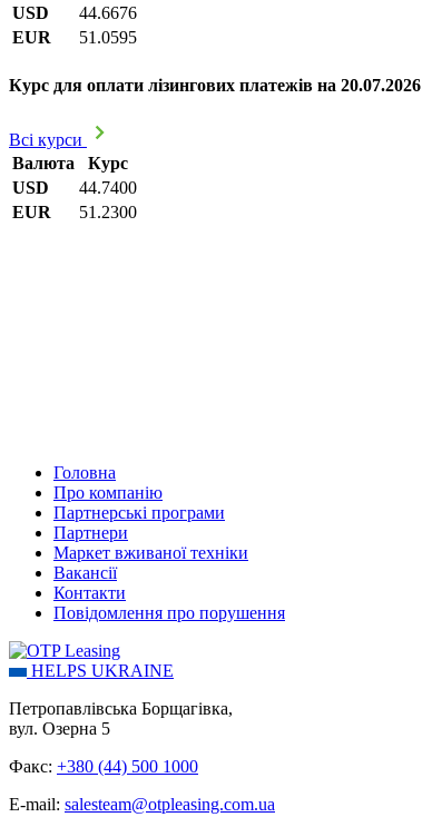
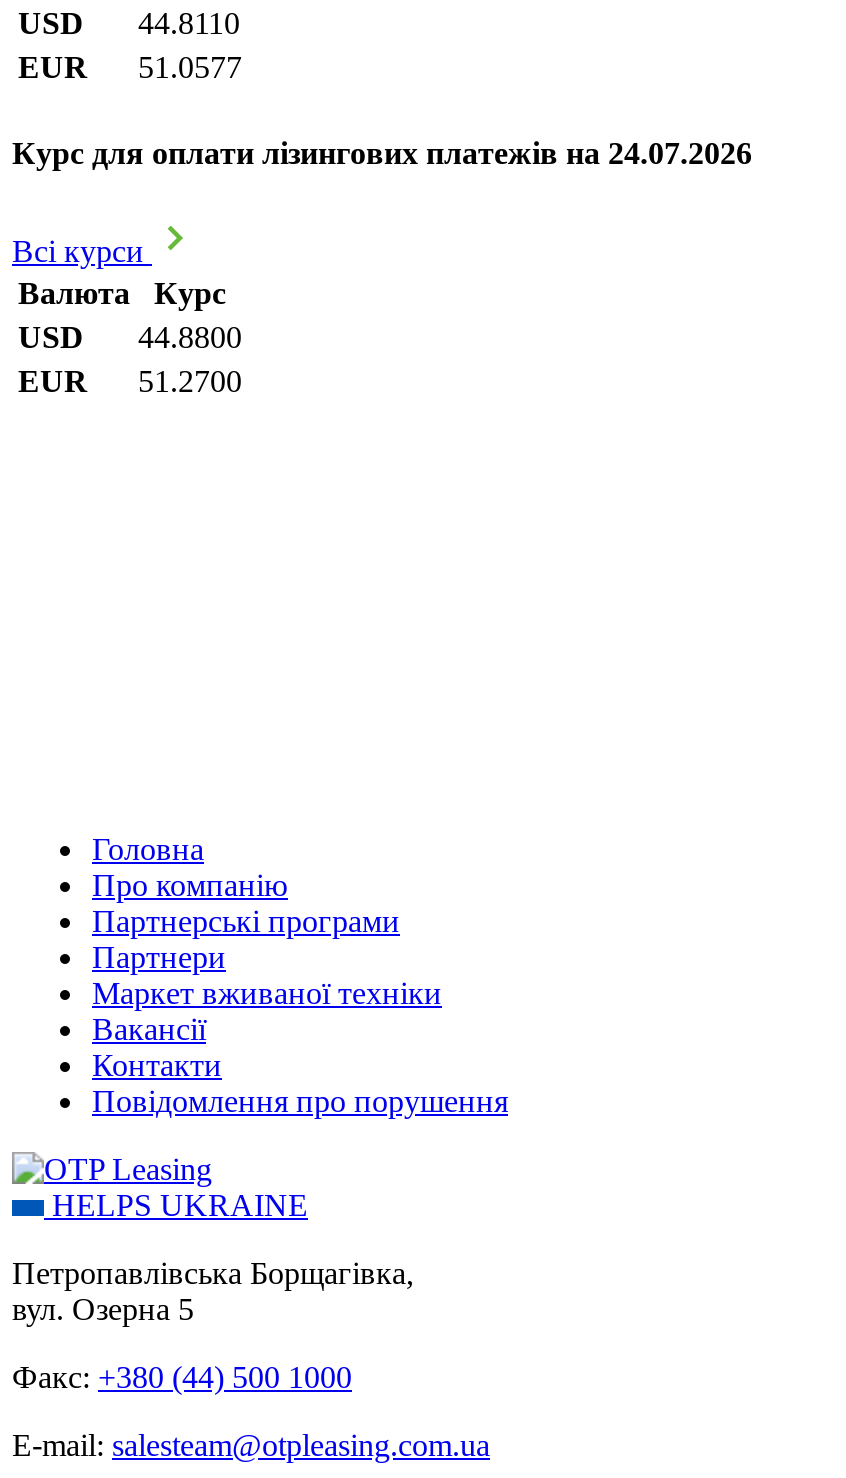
[12,4,137,23] USD 44.6676 -> [18,7,240,41] USD 44.8110
[12,28,137,47] EUR 51.0595 -> [18,51,242,85] EUR 51.0577
[9,75,421,94] Курс для оплати лізингових платежів на 20.07.2026 -> [12,135,752,169] Курс для оплати лізингових платежів на 24.07.2026
[12,178,137,197] USD 44.7400 -> [18,320,242,354] USD 44.8800
[12,202,137,221] EUR 51.2300 -> [18,364,242,398] EUR 51.2700

